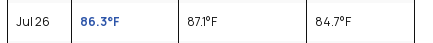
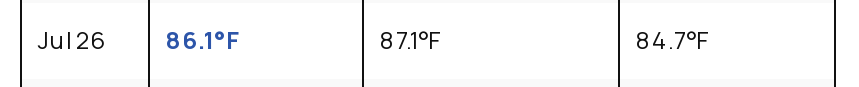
[16,13,120,30] Jul 26 86.3°F -> [38,23,240,57] Jul 26 86.1°F

